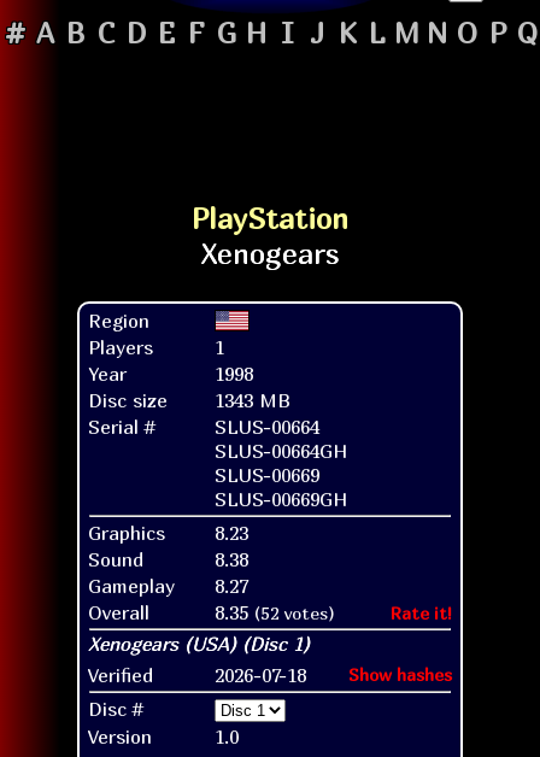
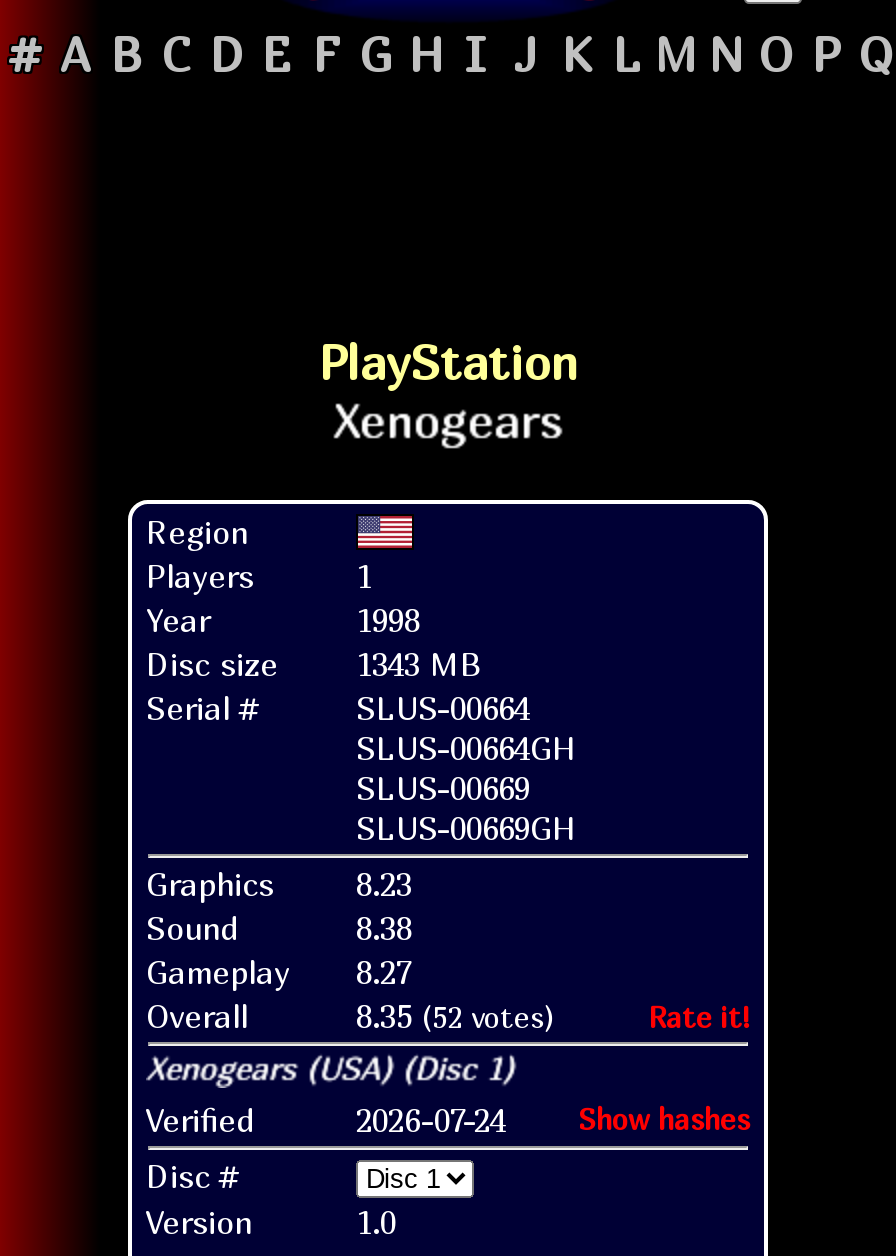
[215,663,306,687] 2026-07-18 -> [356,1100,506,1140] 2026-07-24

